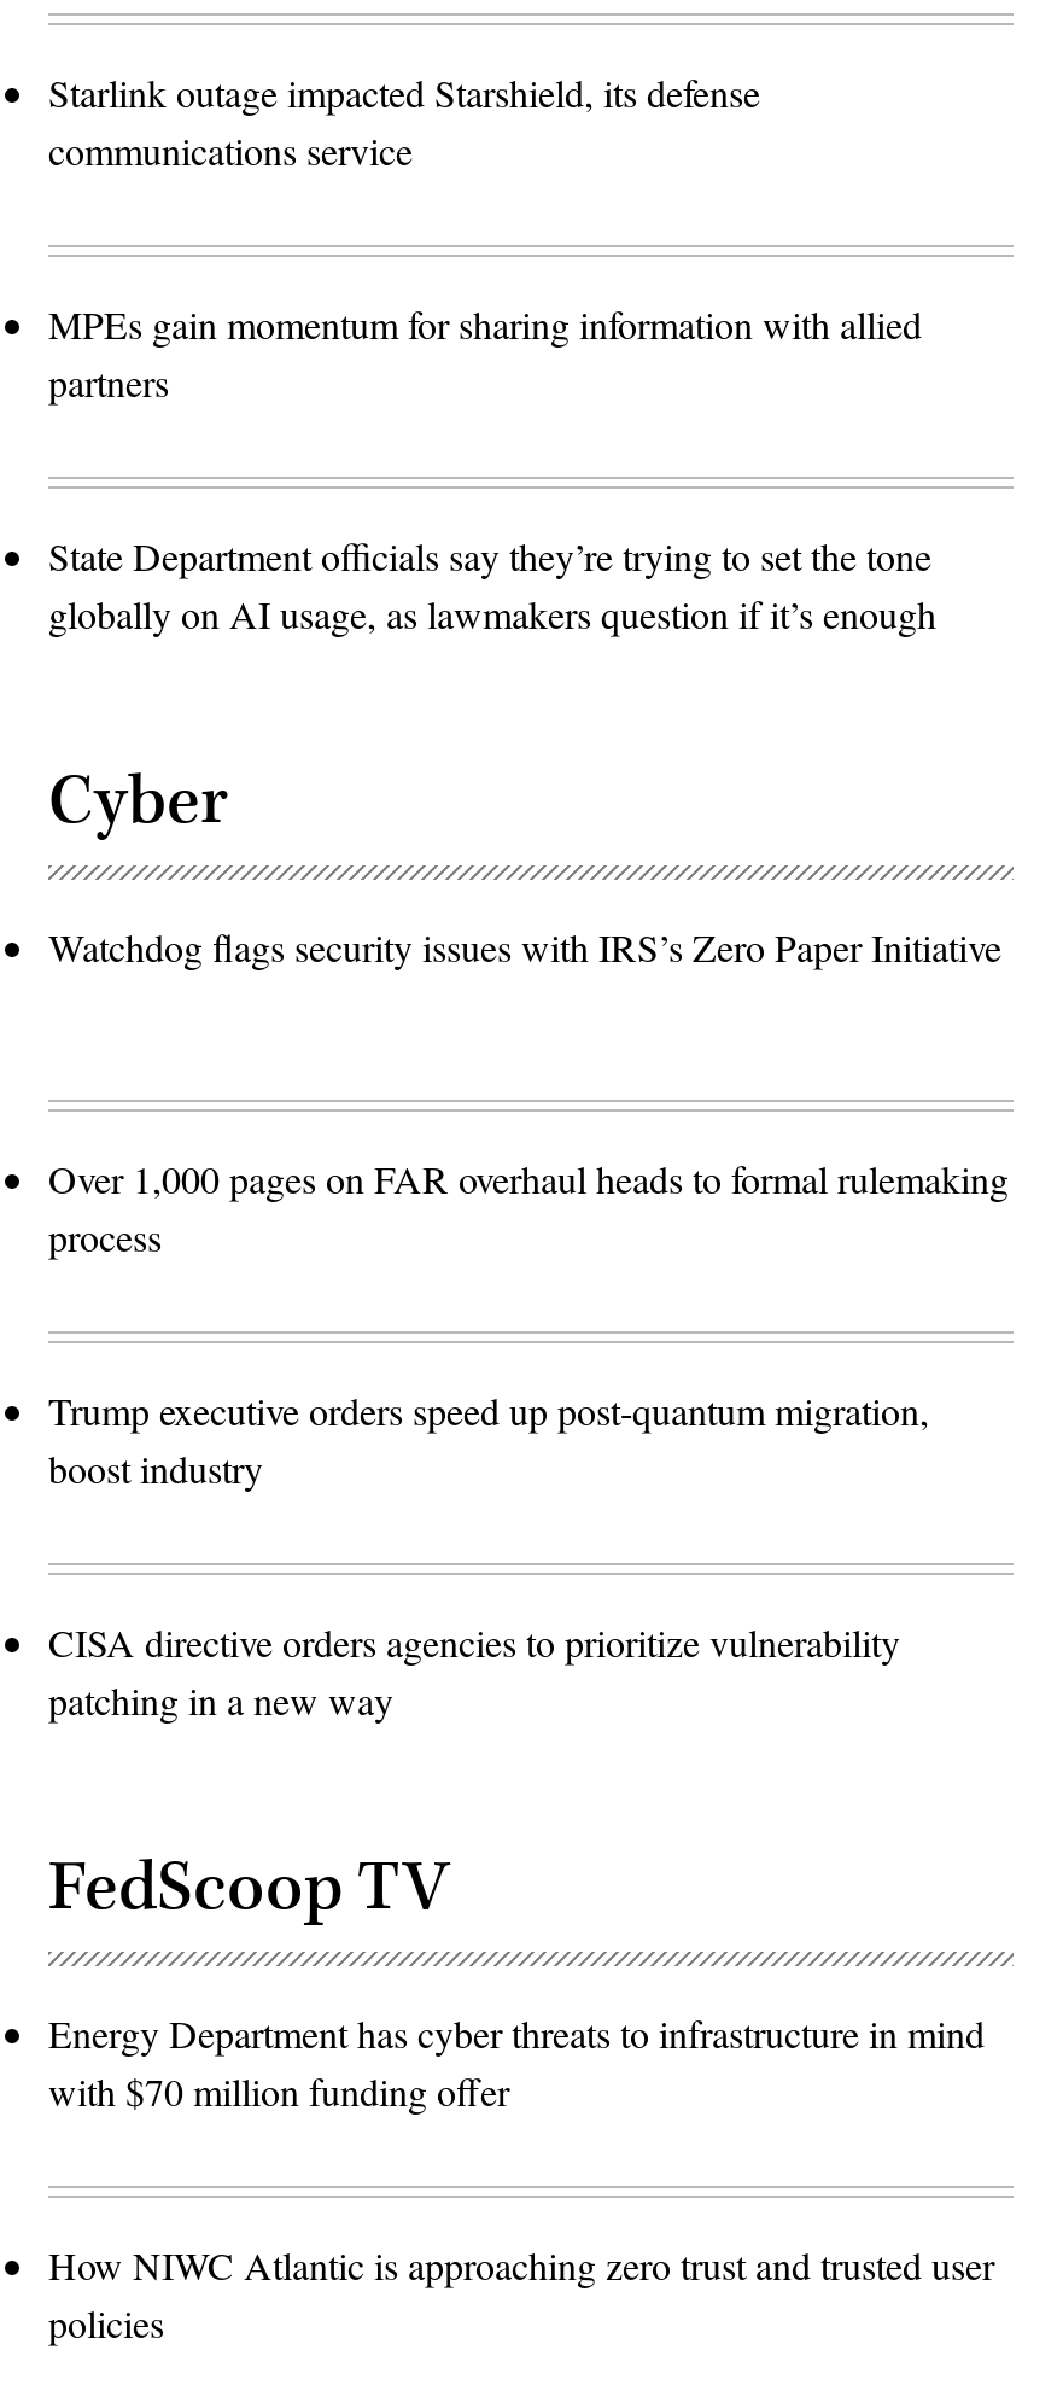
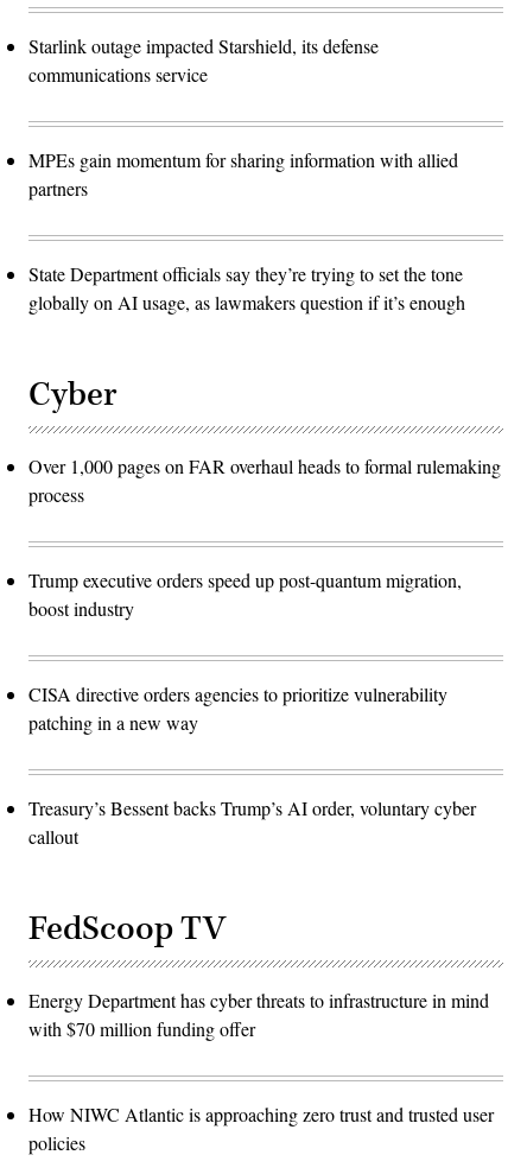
[48,920,1001,971] Watchdog flags security issues with IRS’s Zero Paper Initiative -> none
moved [48,1152,1009,1724] -> [28,453,501,734]: Over 1,000 pages on FAR overhaul heads to formal rulemaking | process | Trump executive orders speed up post-quantum migration, | boost industry | CISA directive orders agencies to prioritize vulnerability | patching in a new way
none -> [28,795,476,848] Treasury’s Bessent backs Trump’s AI order, voluntary cyber | callout

